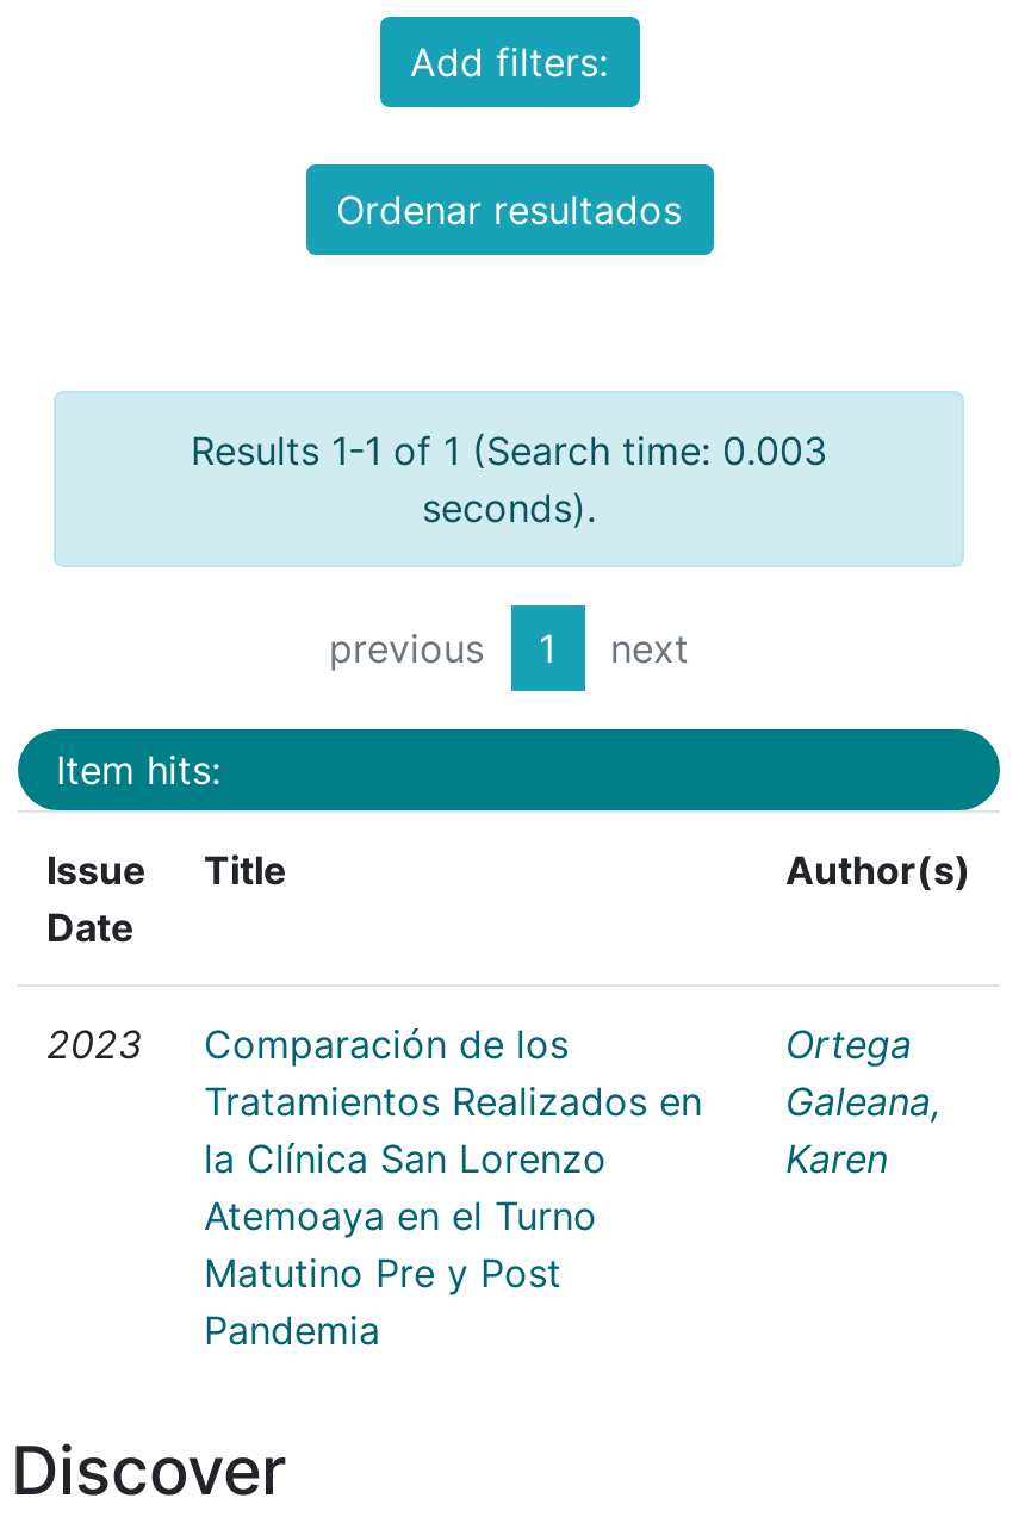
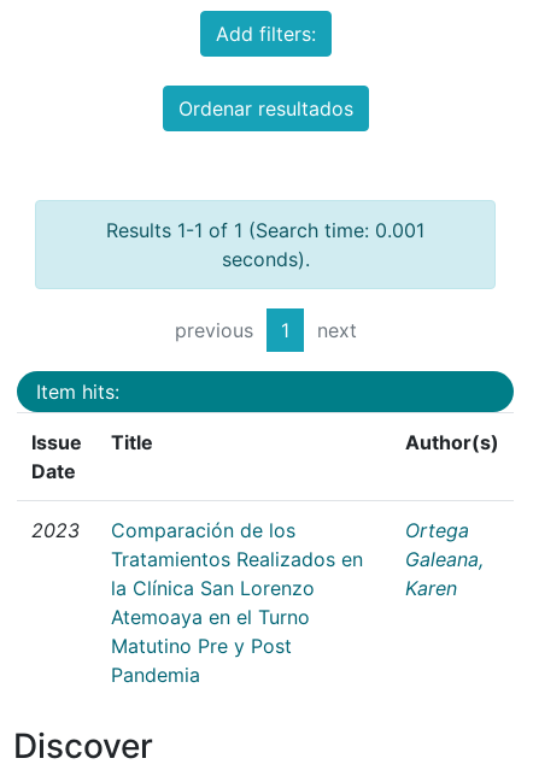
[191,427,827,475] Results 1-1 of 1 (Search time: 0.003 -> [106,218,424,242] Results 1-1 of 1 (Search time: 0.001

